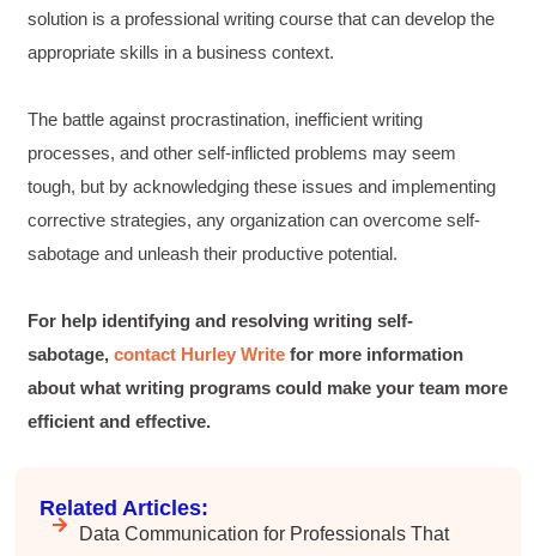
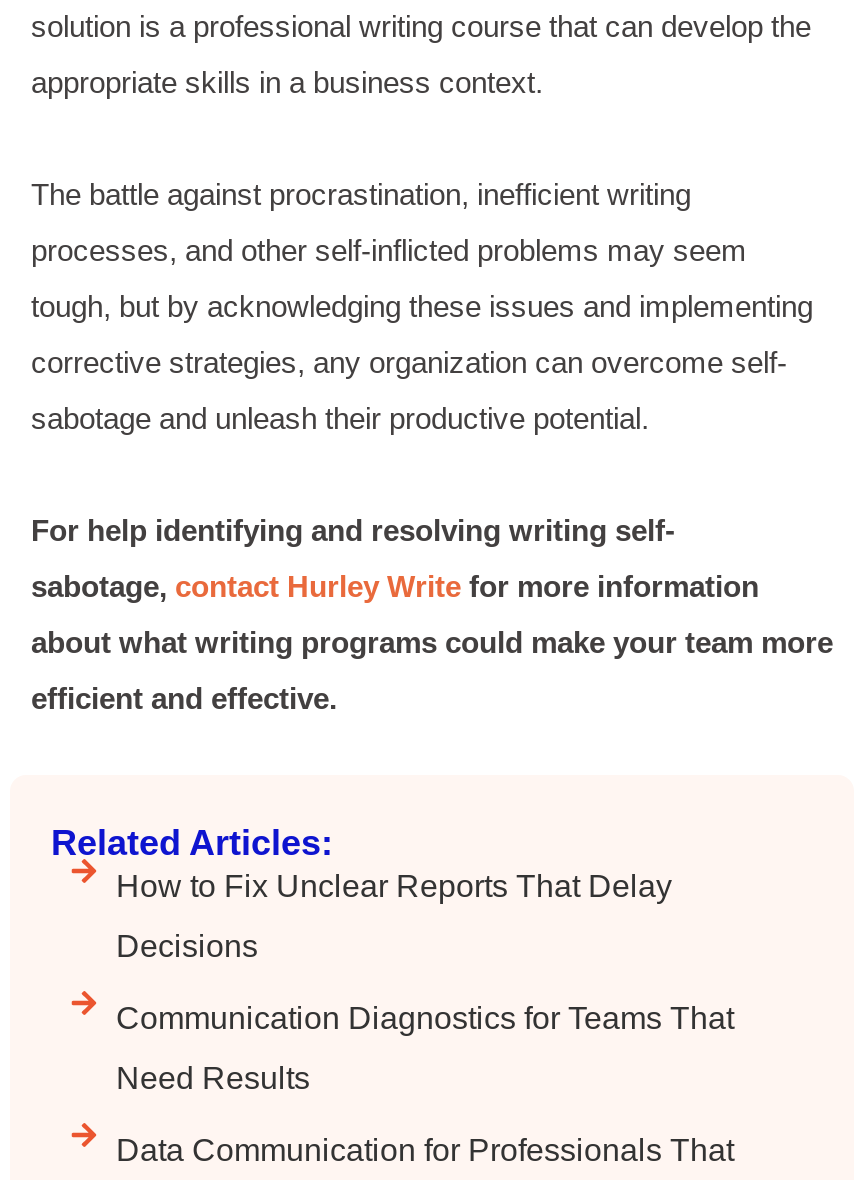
none -> [116,869,734,1095] How to Fix Unclear Reports That Delay | Decisions | Communication Diagnostics for Teams That | Need Results

